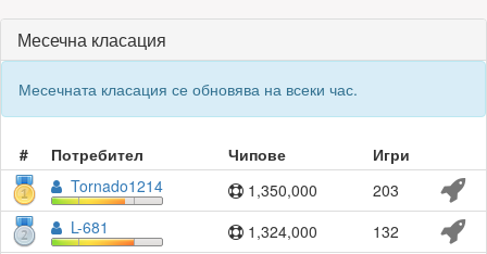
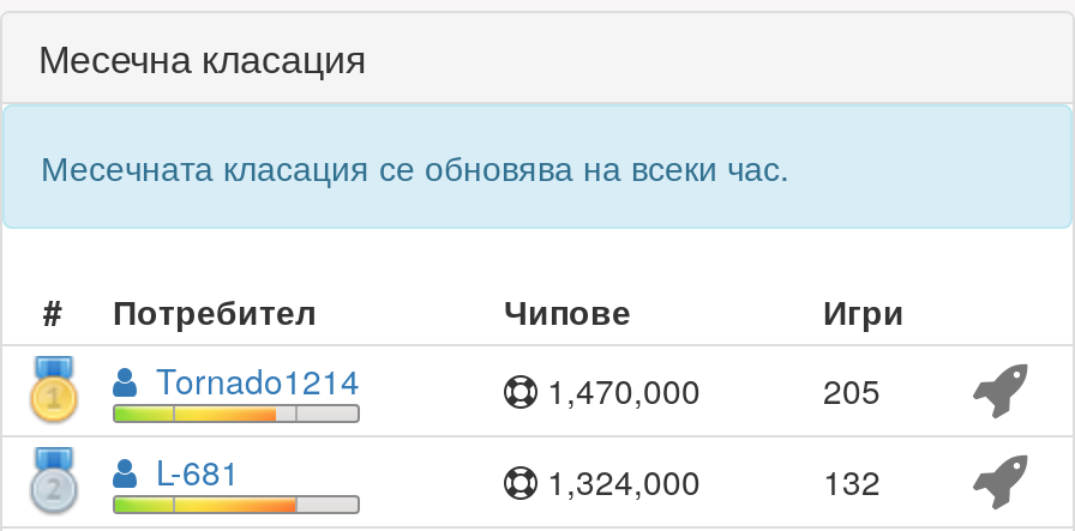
[248,179,317,201] 1,350,000 -> [547,366,701,414] 1,470,000
[373,179,399,201] 203 -> [823,366,881,414] 205

